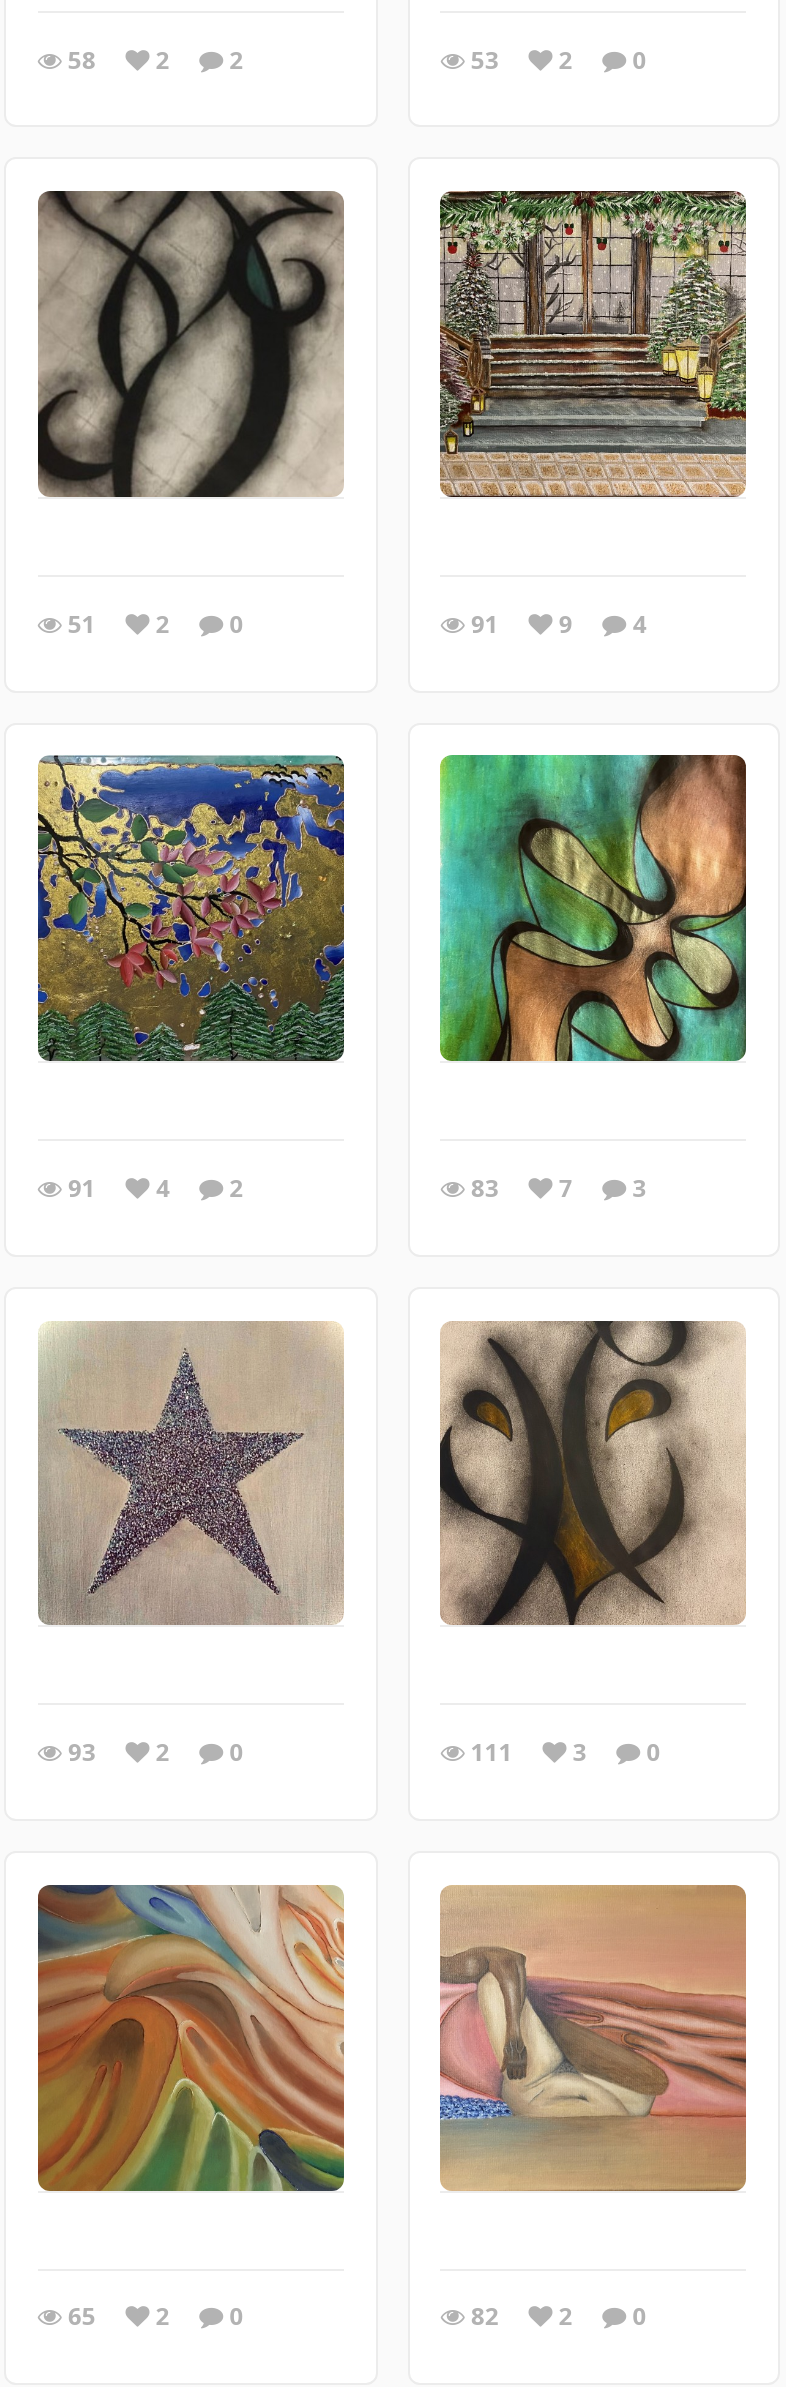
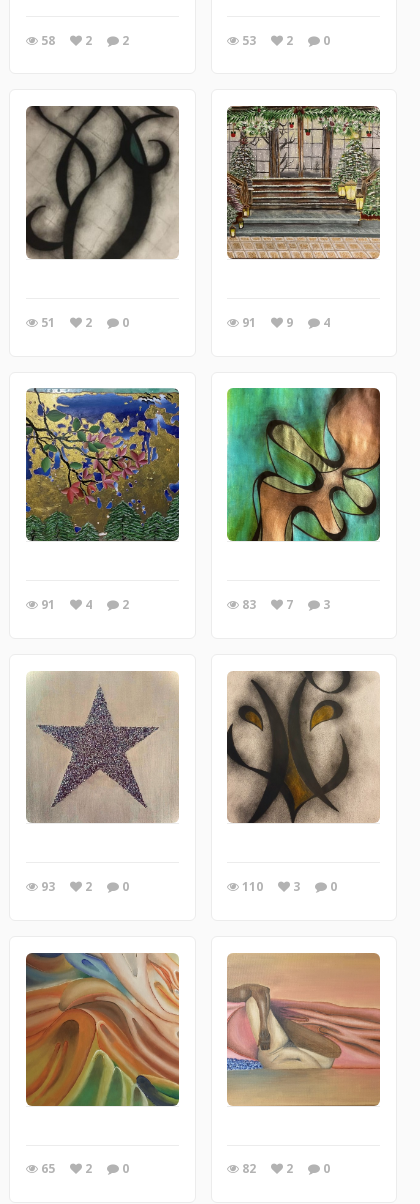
[465,1735,660,1769] 111 3 0 -> [239,878,337,895] 110 3 0

